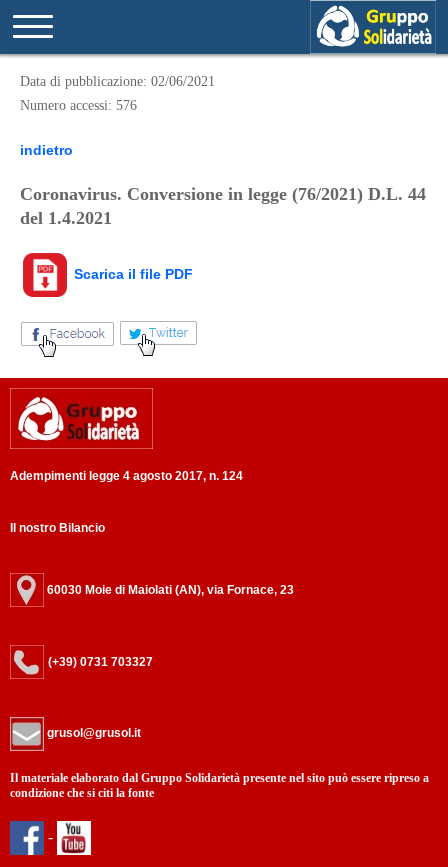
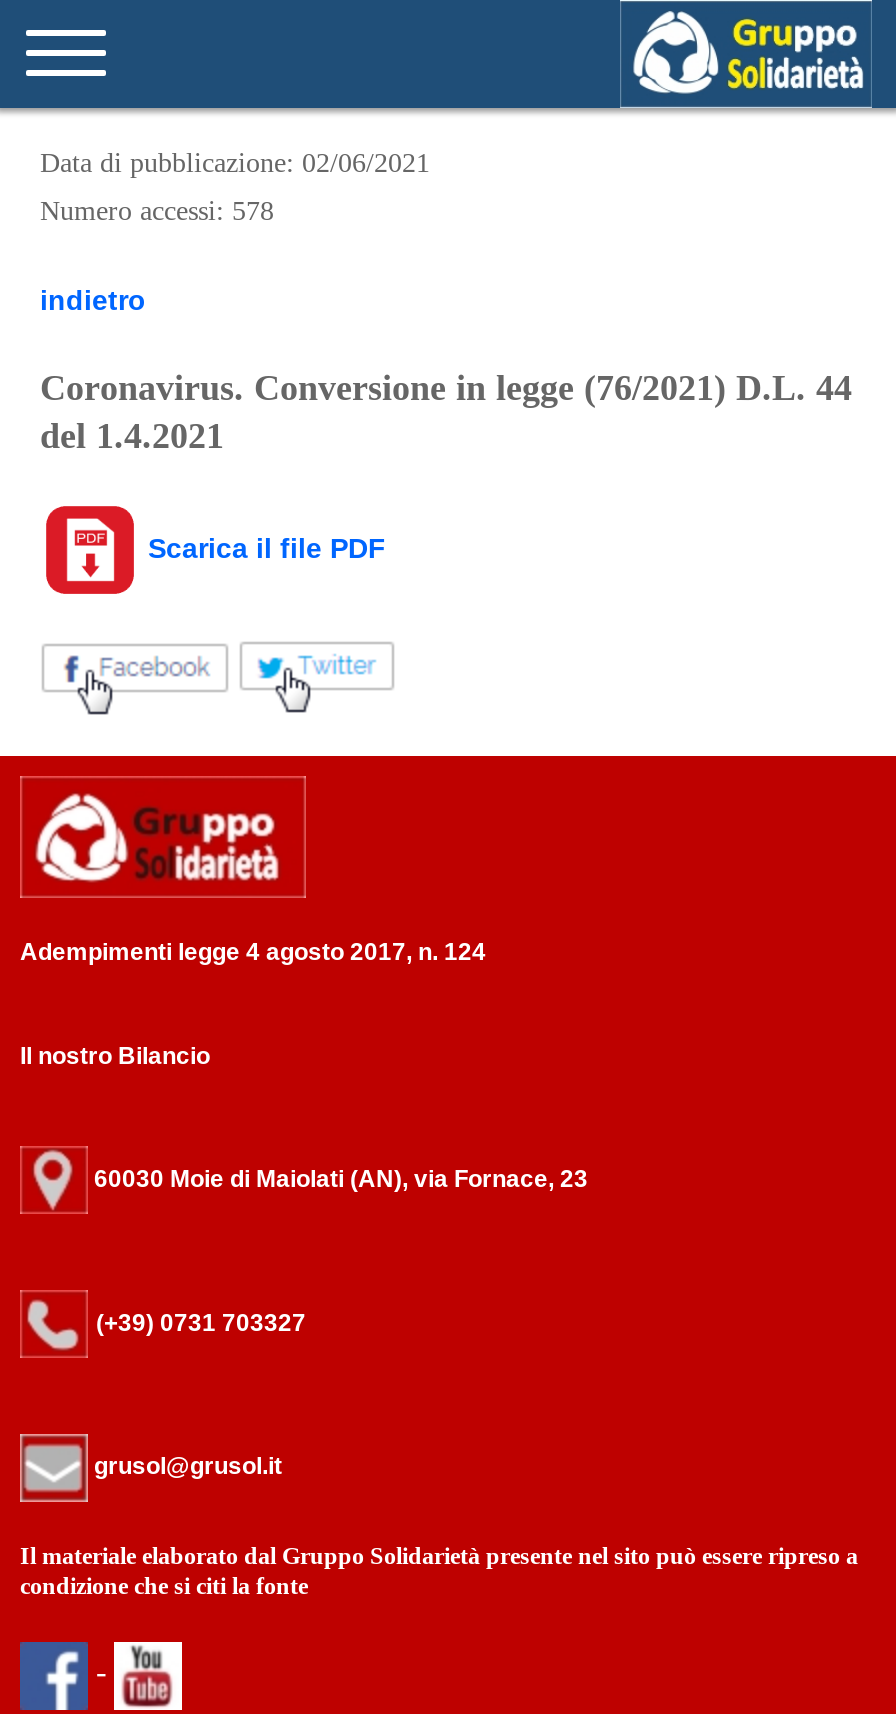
[20,98,137,113] Numero accessi: 576 -> [40,196,274,226] Numero accessi: 578

